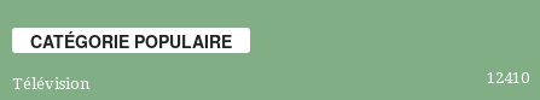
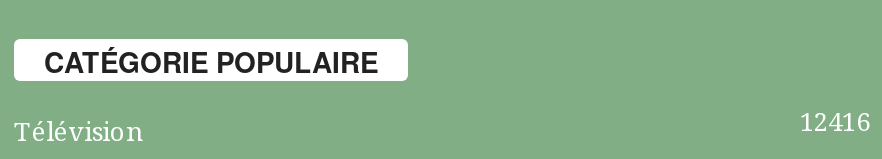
[487,69,529,87] 12410 -> [800,107,870,137] 12416

